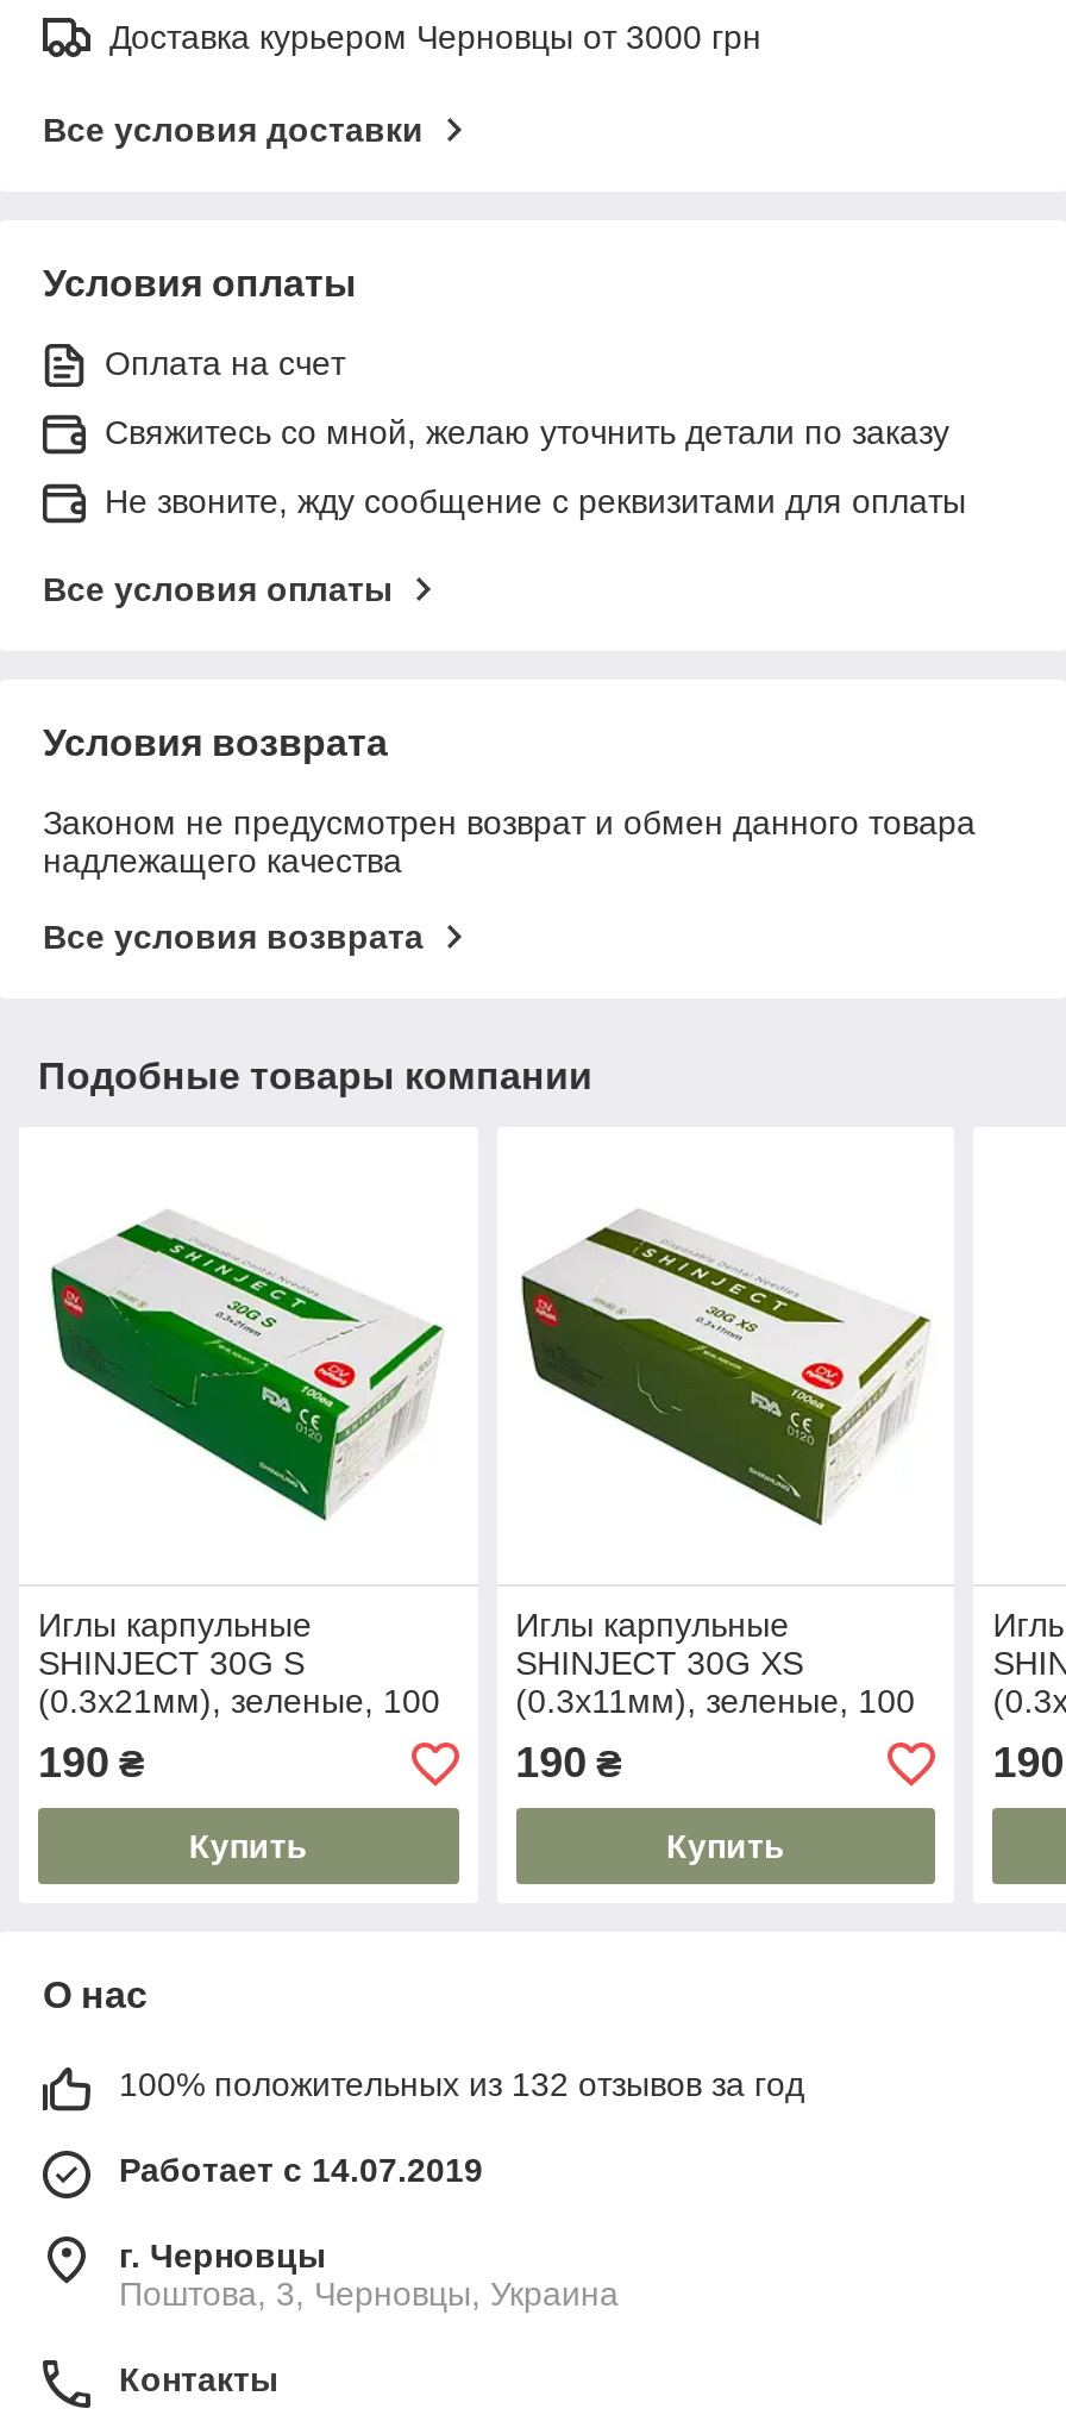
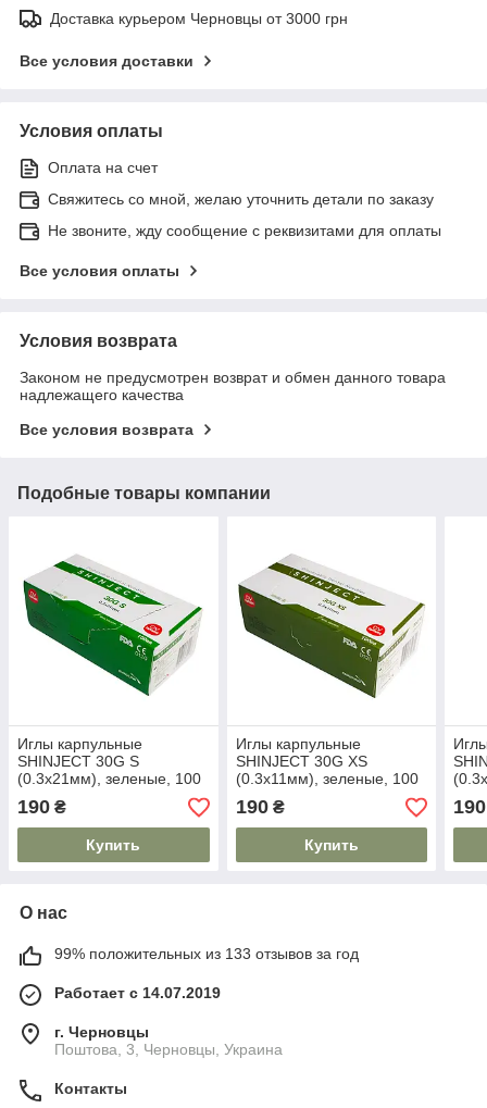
[119,2066,804,2104] 100% положительных из 132 отзывов за год -> [54,945,359,963] 99% положительных из 133 отзывов за год

